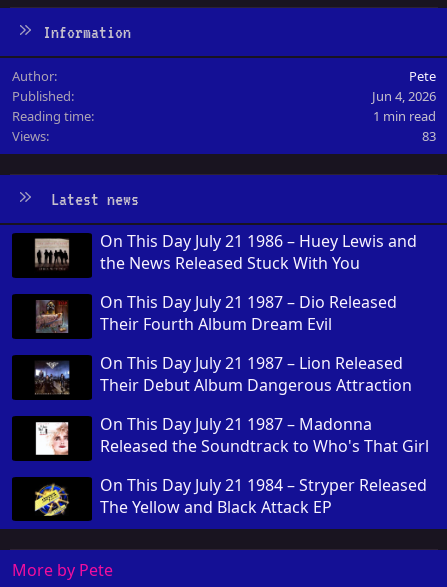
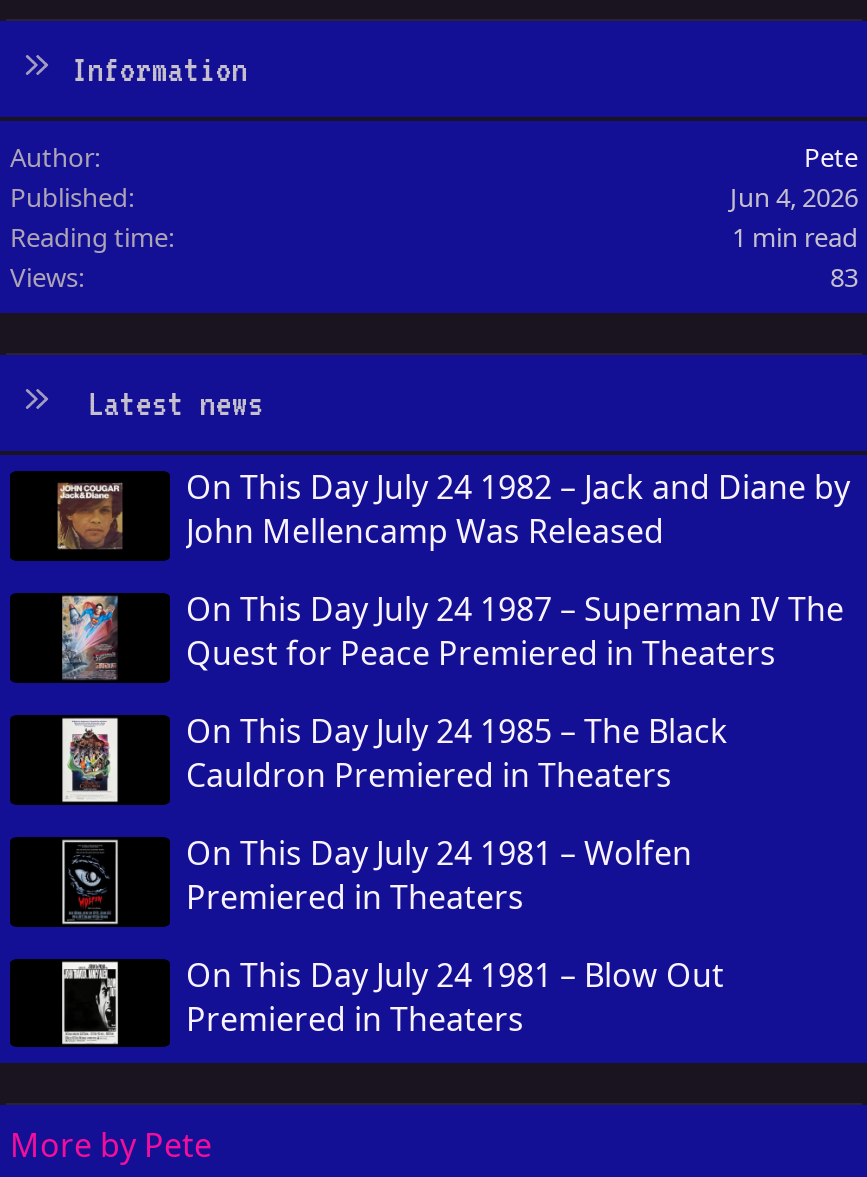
[34,230,417,274] [image] | On This Day July 21 1986 – Huey Lewis and | the News Released Stuck With You -> [56,465,850,553] [image] | On This Day July 24 1982 – Jack and Diane by | John Mellencamp Was Released
[35,291,397,338] [image] | On This Day July 21 1987 – Dio Released | Their Fourth Album Dream Evil -> [58,586,844,681] [image] | On This Day July 24 1987 – Superman IV The | Quest for Peace Premiered in Theaters
[34,352,412,400] [image] | On This Day July 21 1987 – Lion Released | Their Debut Album Dangerous Attraction -> [56,708,728,805] [image] | On This Day July 24 1985 – The Black | Cauldron Premiered in Theaters
[35,413,429,461] [image] | On This Day July 21 1987 – Madonna | Released the Soundtrack to Who's That Girl -> [58,830,692,927] [image] | On This Day July 24 1981 – Wolfen | Premiered in Theaters
[34,474,427,521] [image] | On This Day July 21 1984 – Stryper Released | The Yellow and Black Attack EP -> [56,952,724,1047] [image] | On This Day July 24 1981 – Blow Out | Premiered in Theaters

